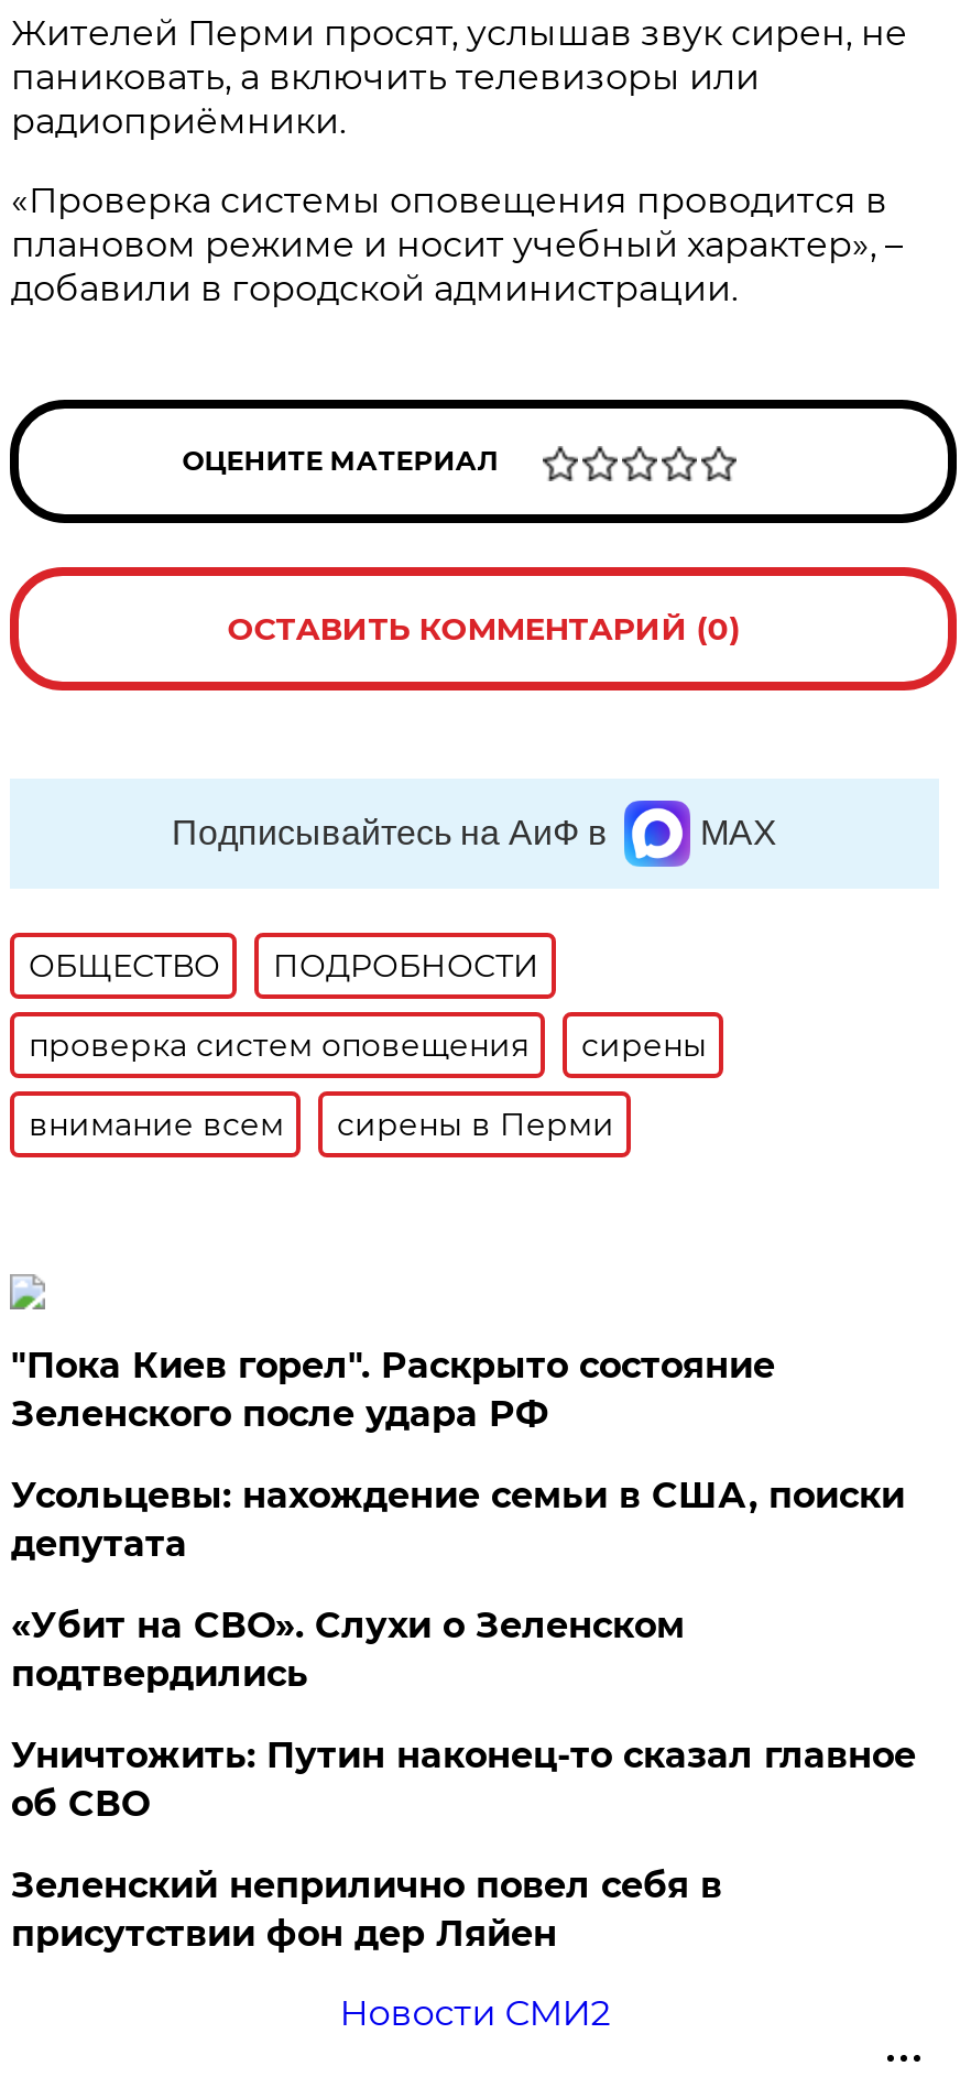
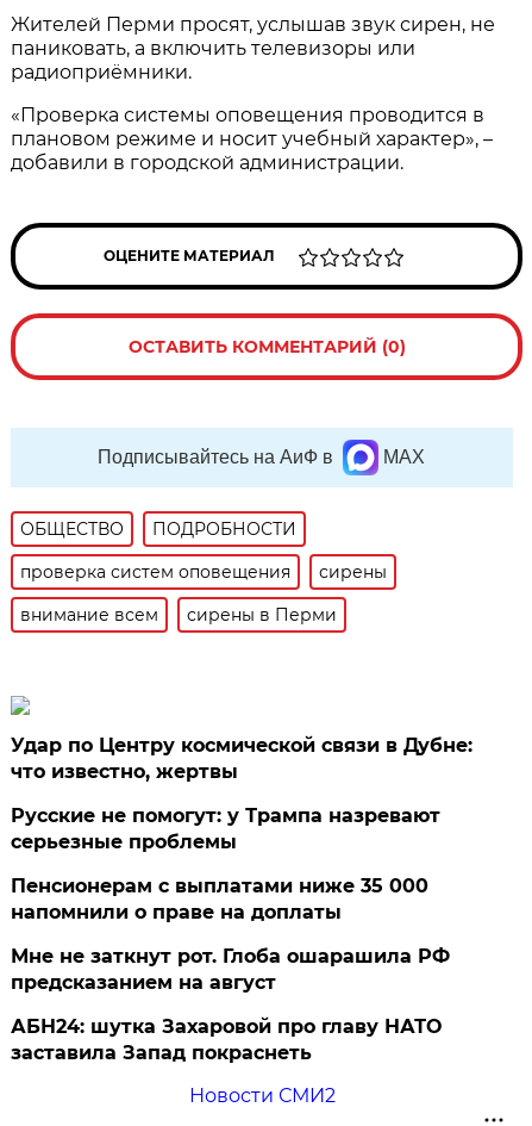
[11,1345,775,1435] "Пока Киев горел". Раскрыто состояние | Зеленского после удара РФ -> [11,734,473,783] Удар по Центру космической связи в Дубне: | что известно, жертвы
[11,1475,905,1565] Усольцевы: нахождение семьи в США, поиски | депутата -> [11,804,441,853] Русские не помогут: у Трампа назревают | серьезные проблемы
[11,1605,685,1695] «Убит на СВО». Слухи о Зеленском | подтвердились -> [11,875,429,923] Пенсионерам с выплатами ниже 35 000 | напомнили о праве на доплаты
[11,1734,916,1825] Уничтожить: Путин наконец-то сказал главное | об СВО -> [11,945,450,994] Мне не заткнут рот. Глоба ошарашила РФ | предсказанием на август
[11,1864,722,1955] Зеленский неприлично повел cебя в | присутствии фон дер Ляйен -> [11,1015,442,1064] АБН24: шутка Захаровой про главу НАТО | заставила Запад покраснеть

